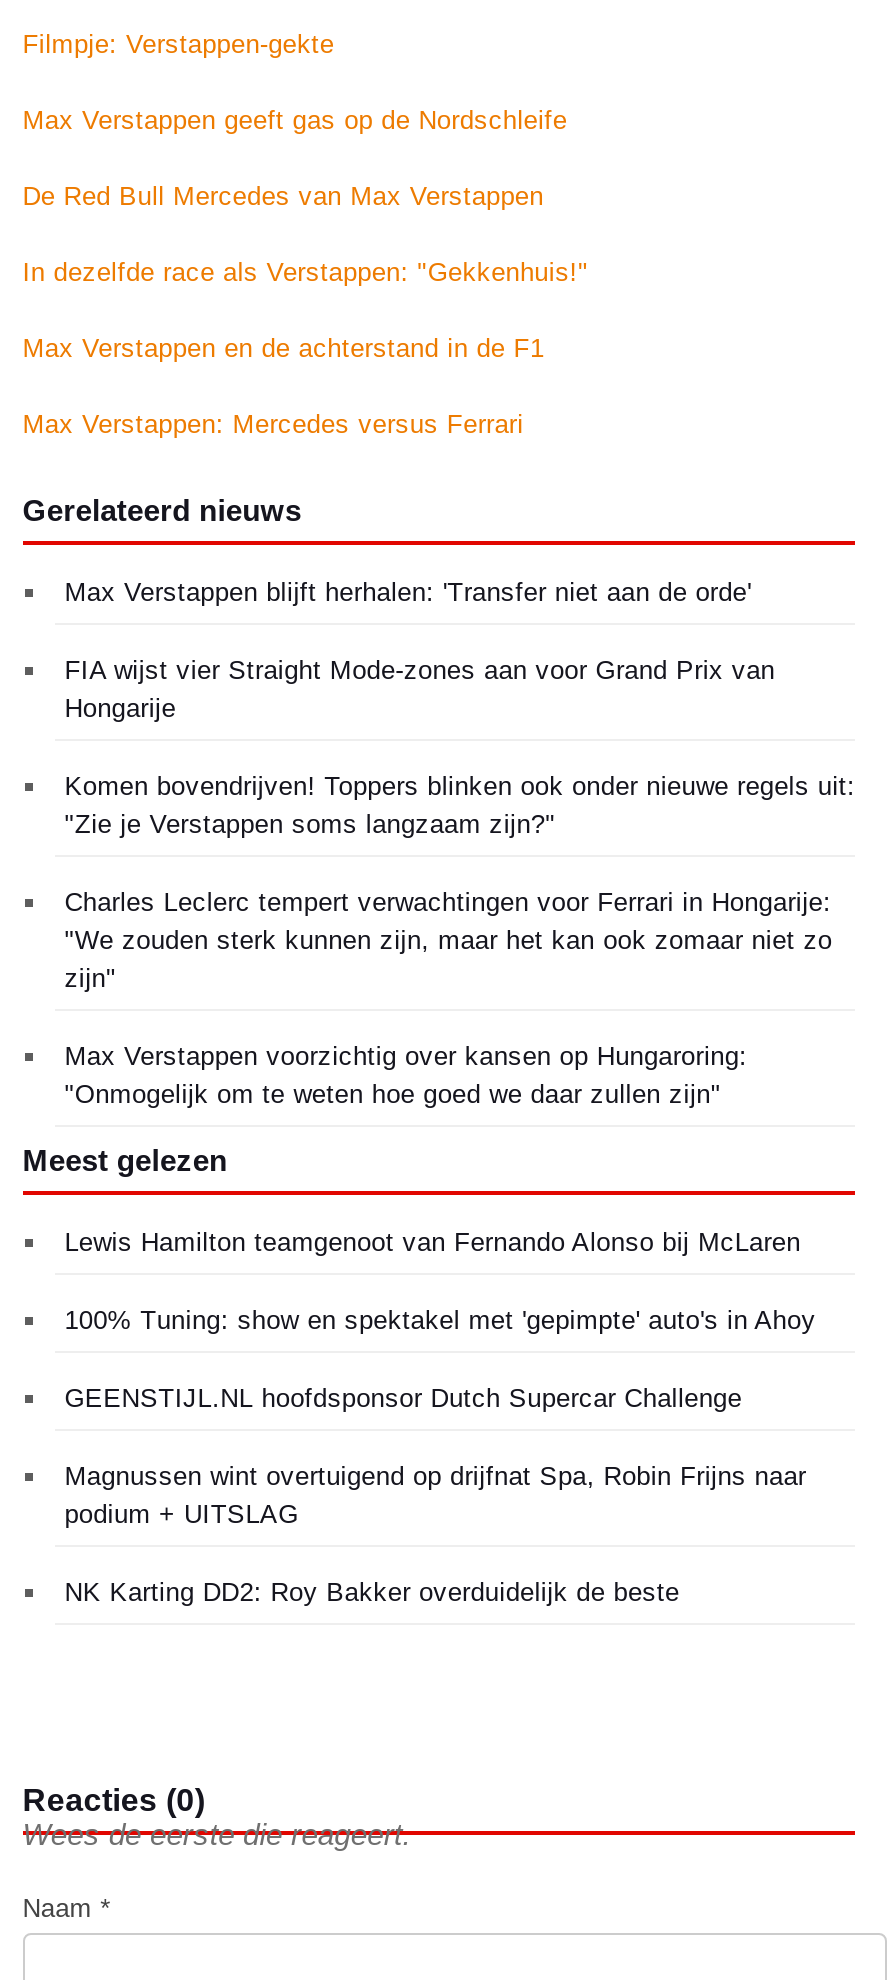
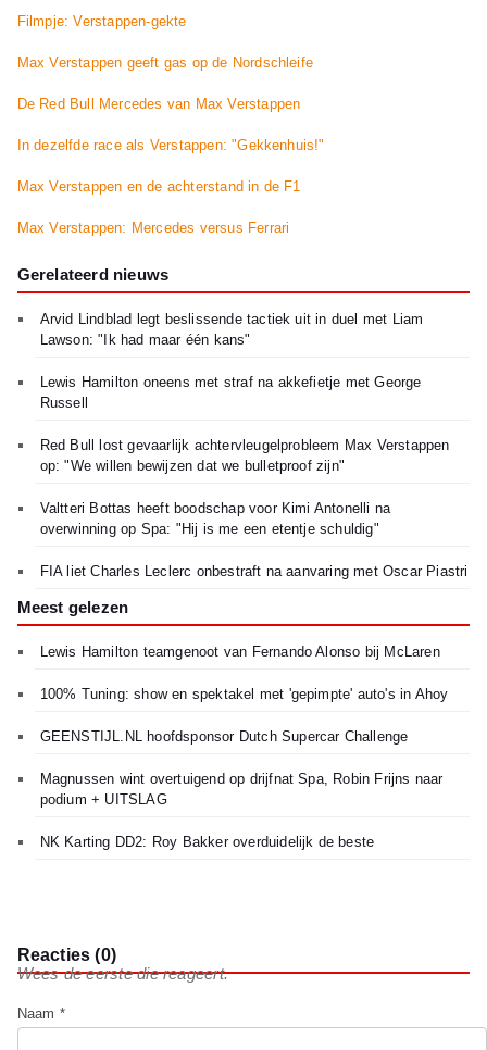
[64,577,751,607] Max Verstappen blijft herhalen: 'Transfer niet aan de orde' -> [40,311,423,348] Arvid Lindblad legt beslissende tactiek uit in duel met Liam | Lawson: "Ik had maar één kans"
[64,655,775,723] FIA wijst vier Straight Mode-zones aan voor Grand Prix van | Hongarije -> [40,374,421,411] Lewis Hamilton oneens met straf na akkefietje met George | Russell
[64,771,855,839] Komen bovendrijven! Toppers blinken ook onder nieuwe regels uit: | "Zie je Verstappen soms langzaam zijn?" -> [40,437,450,474] Red Bull lost gevaarlijk achtervleugelprobleem Max Verstappen | op: "We willen bewijzen dat we bulletproof zijn"
[64,887,832,993] Charles Leclerc tempert verwachtingen voor Ferrari in Hongarije: | "We zouden sterk kunnen zijn, maar het kan ook zomaar niet zo | zijn" -> [40,500,390,537] Valtteri Bottas heeft boodschap voor Kimi Antonelli na | overwinning op Spa: "Hij is me een etentje schuldig"
[64,1041,747,1109] Max Verstappen voorzichtig over kansen op Hungaroring: | "Onmogelijk om te weten hoe goed we daar zullen zijn" -> [40,563,468,580] FIA liet Charles Leclerc onbestraft na aanvaring met Oscar Piastri

